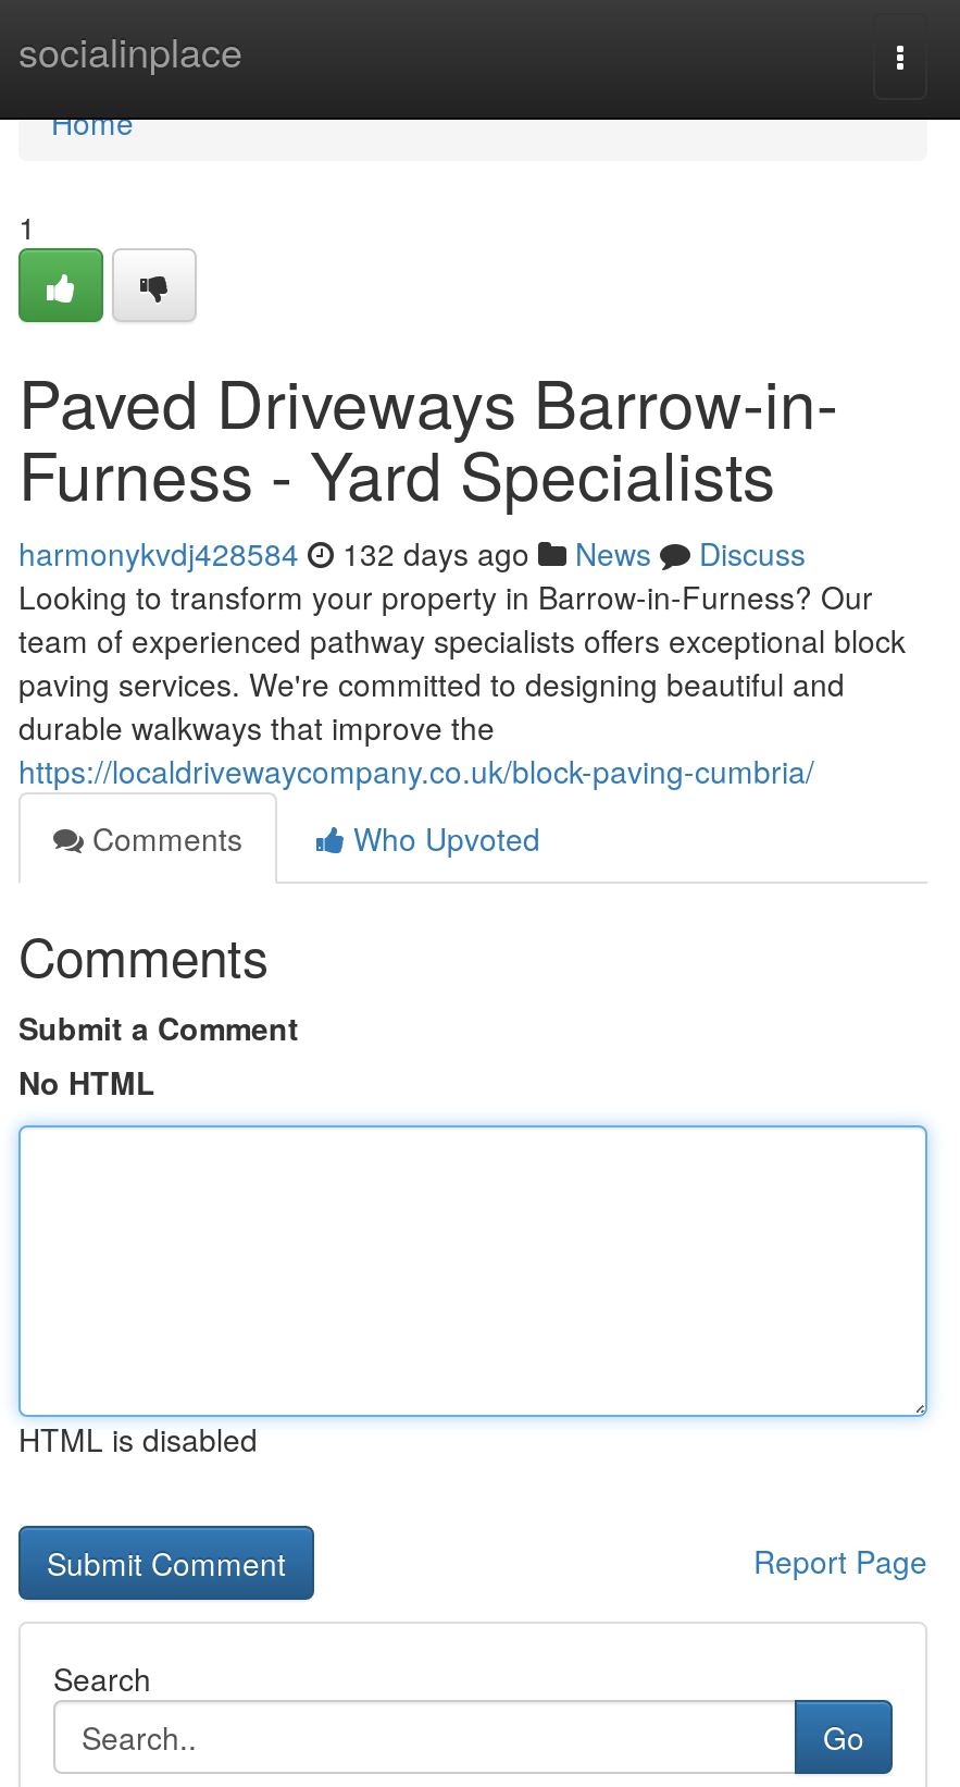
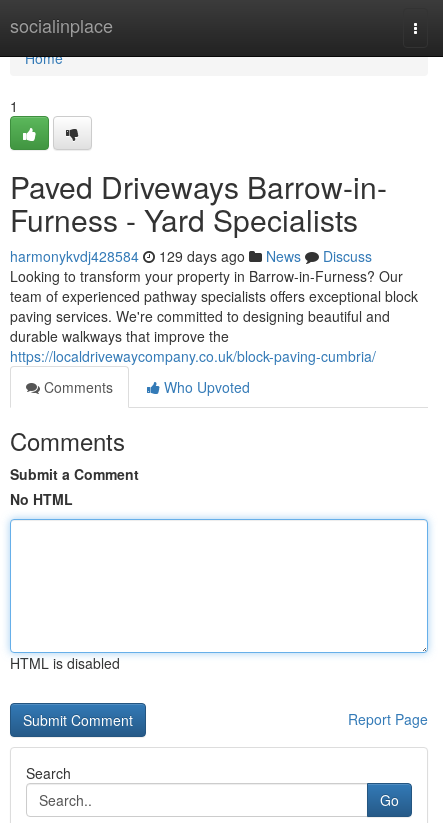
[18,531,806,575] harmonykvdj428584 132 days ago News Discuss -> [10,246,372,266] harmonykvdj428584 129 days ago News Discuss

